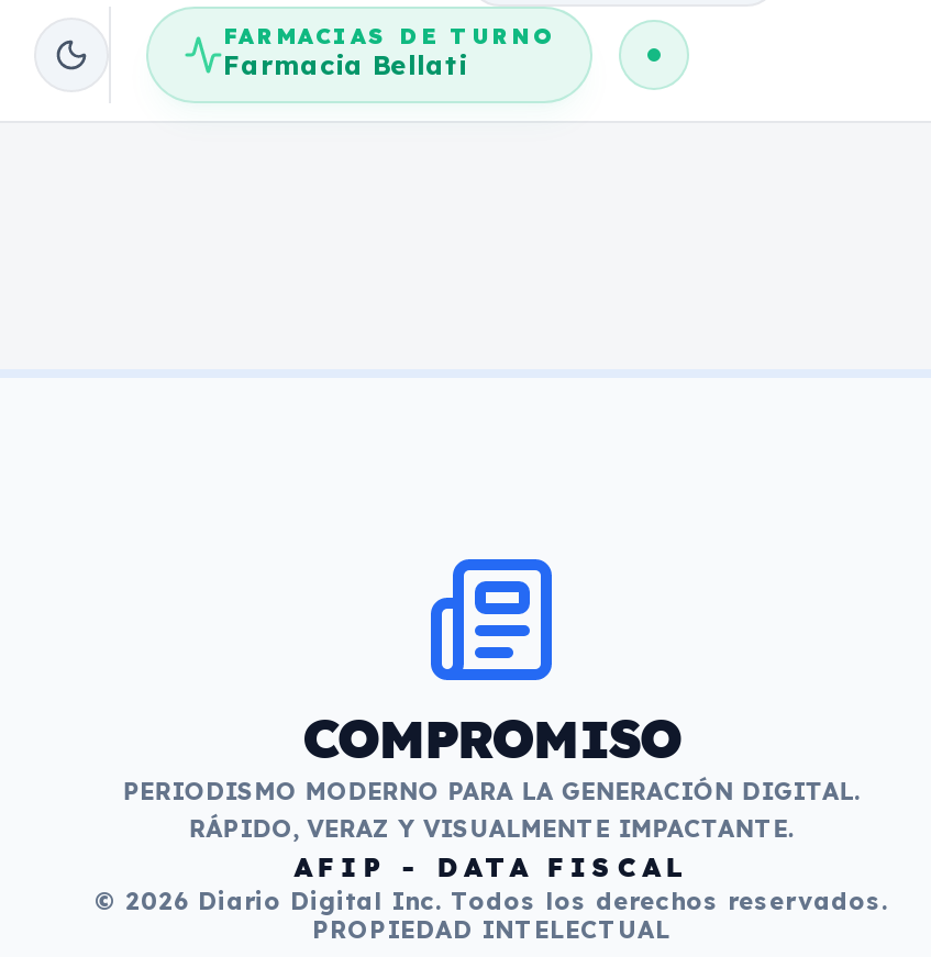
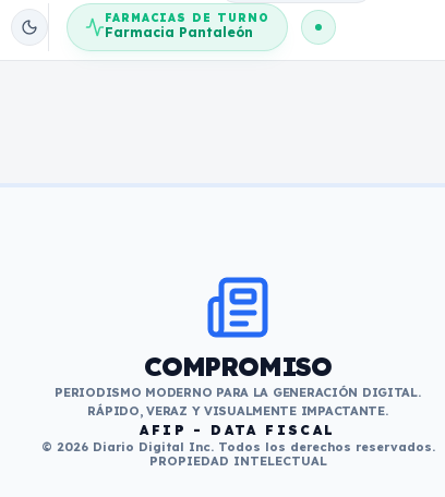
[223,48,467,81] Farmacia Bellati -> [105,24,253,40] Farmacia Pantaleón

